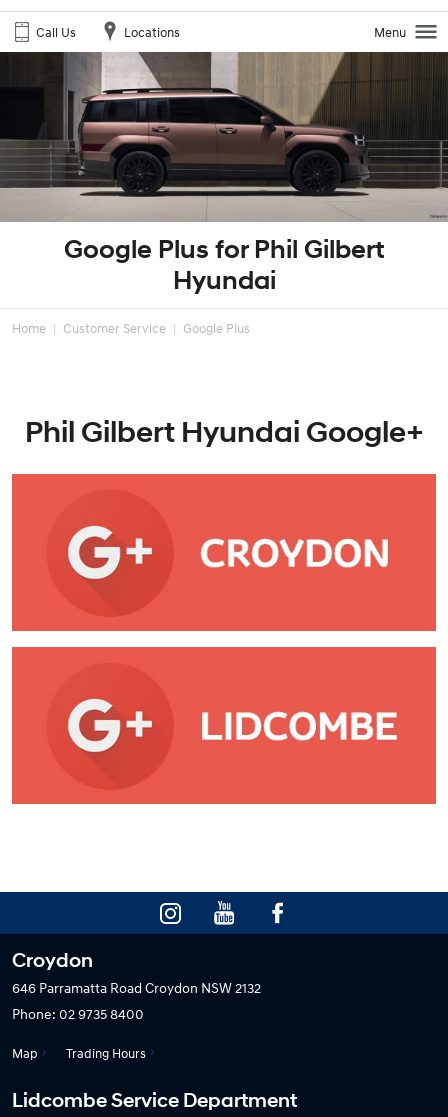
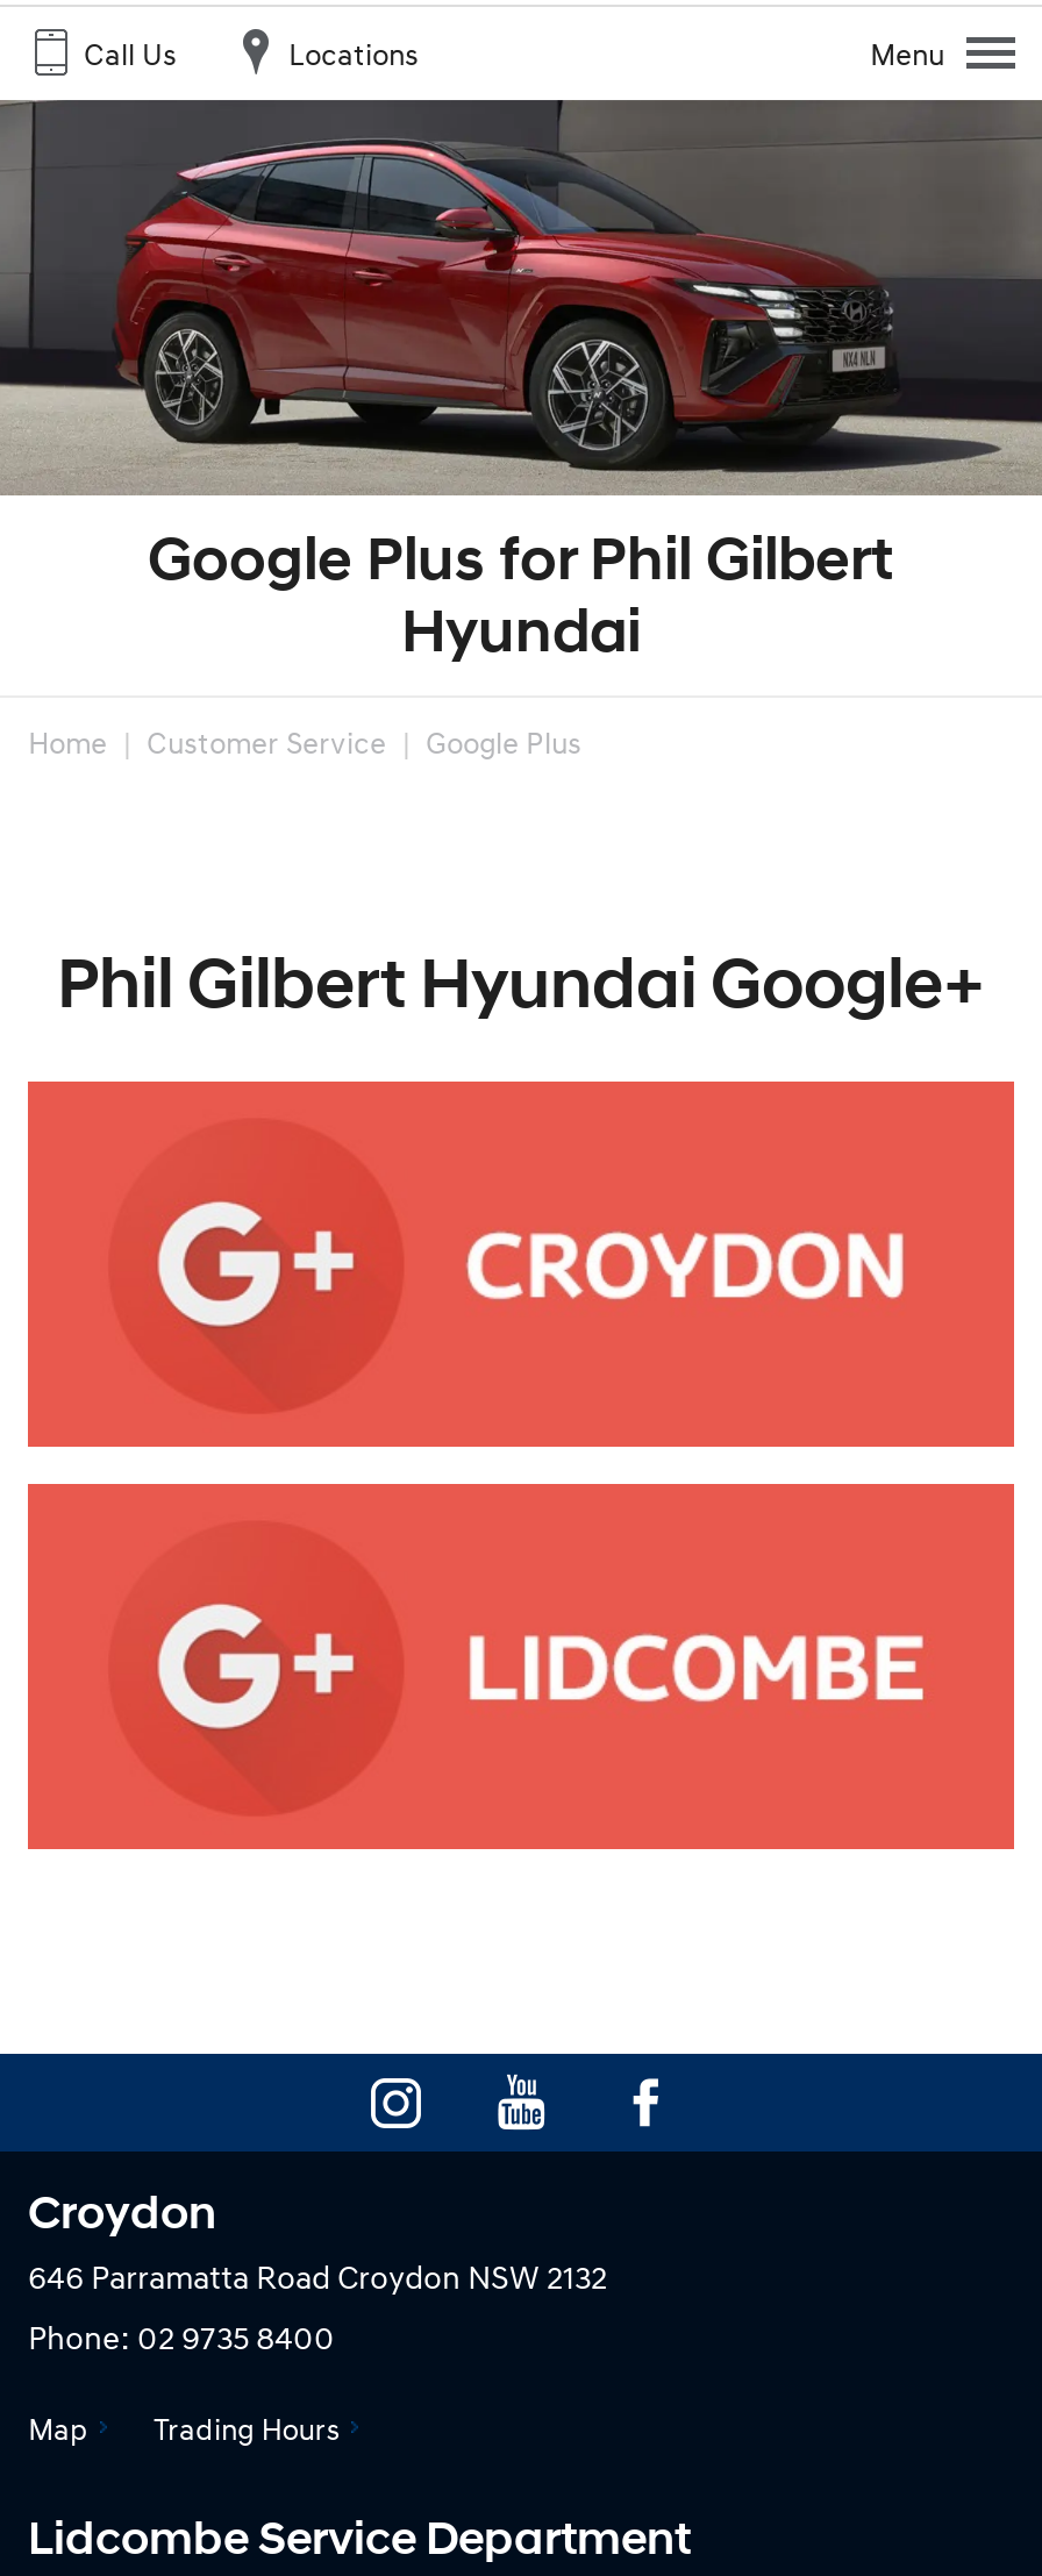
[3,52,445,217] [image] -> [7,100,1035,474] [image]

